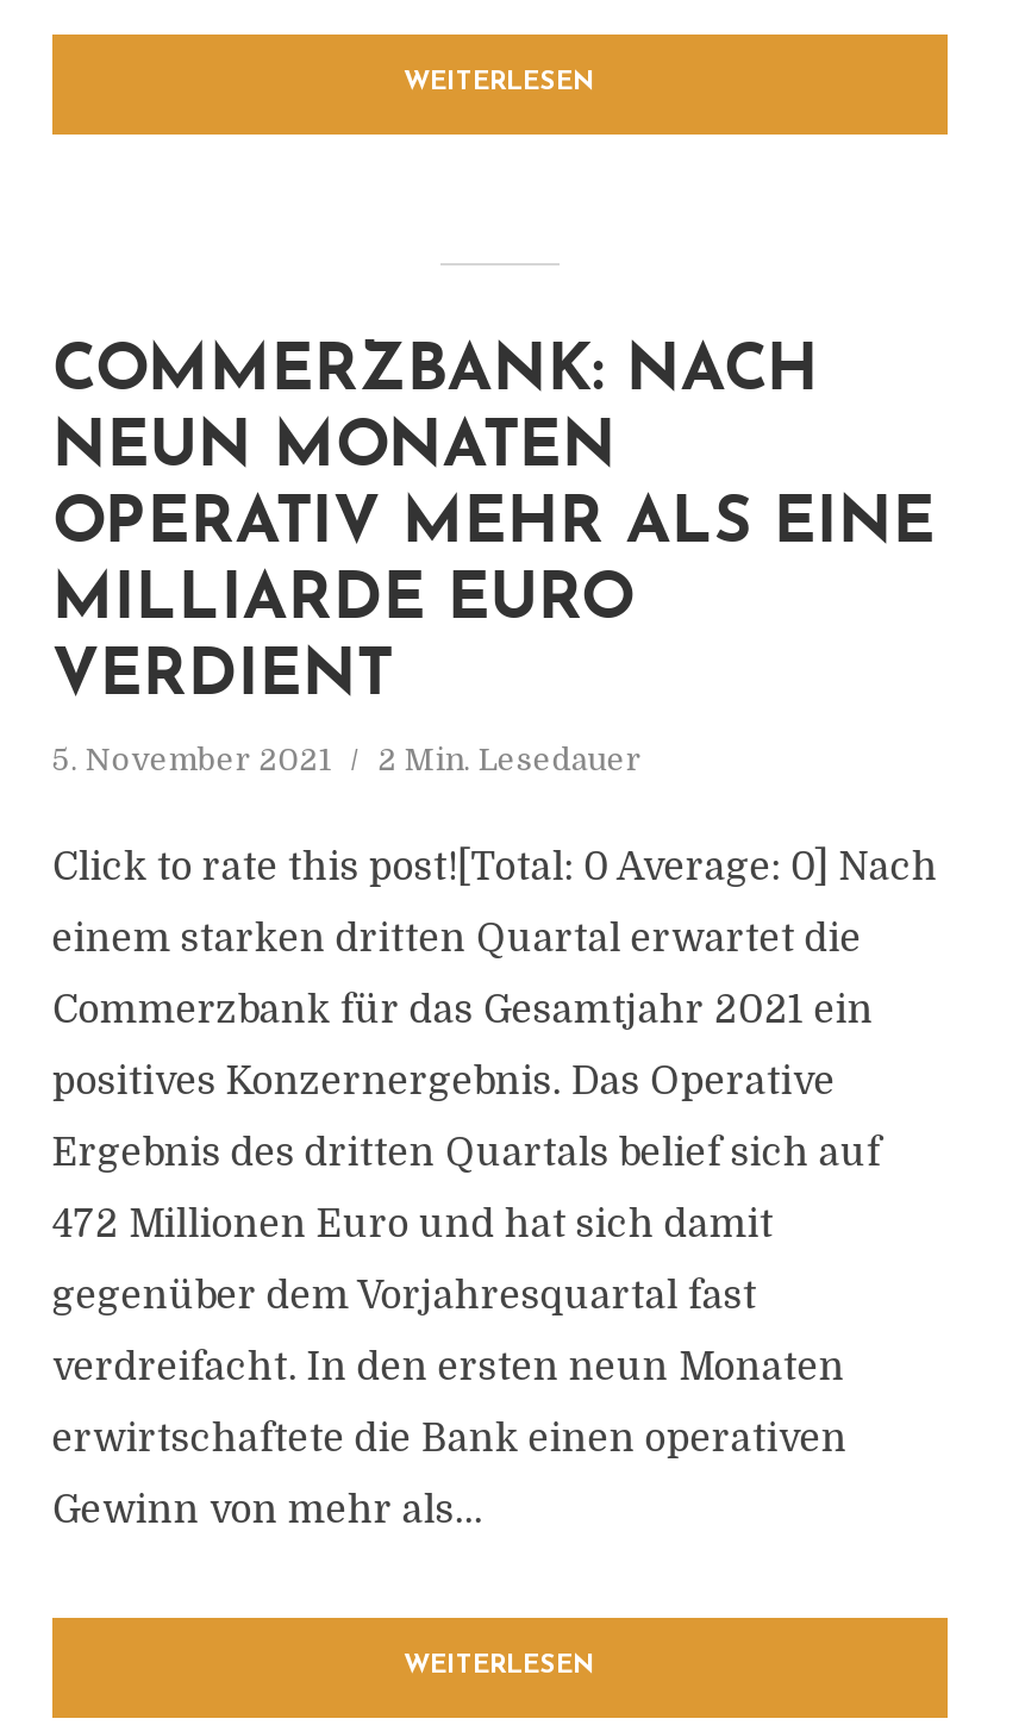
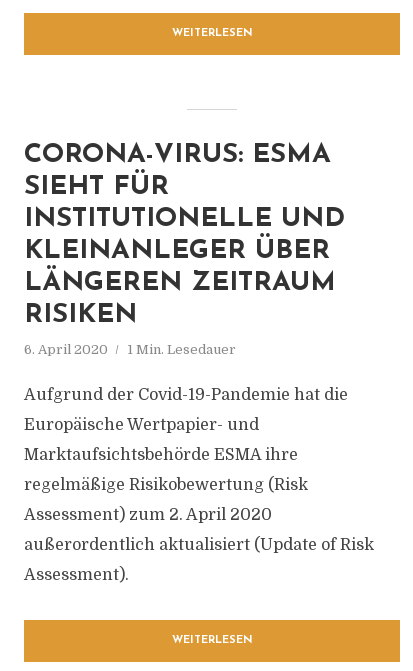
[52,342,938,1532] COMMERZBANK: NACH | NEUN MONATEN | OPERATIV MEHR ALS EINE | MILLIARDE EURO | VERDIENT | 5. November 2021 | 2 Min. Lesedauer | Click to rate this post![Total: 0 Average: 0] Nach | einem starken dritten Quartal erwartet die | Commerzbank für das Gesamtjahr 2021 ein | positives Konzernergebnis. Das Operative | Ergebnis des dritten Quartals belief sich auf | 472 Millionen Euro und hat sich damit | gegenüber dem Vorjahresquartal fast | verdreifacht. In den ersten neun Monaten | erwirtschaftete die Bank einen operativen | Gewinn von mehr als... -> [24,142,374,584] CORONA-VIRUS: ESMA | SIEHT FÜR | INSTITUTIONELLE UND | KLEINANLEGER ÜBER | LÄNGEREN ZEITRAUM | RISIKEN | 6. April 2020 | 1 Min. Lesedauer | Aufgrund der Covid-19-Pandemie hat die | Europäische Wertpapier- und | Marktaufsichtsbehörde ESMA ihre | regelmäßige Risikobewertung (Risk | Assessment) zum 2. April 2020 | außerordentlich aktualisiert (Update of Risk | Assessment).

